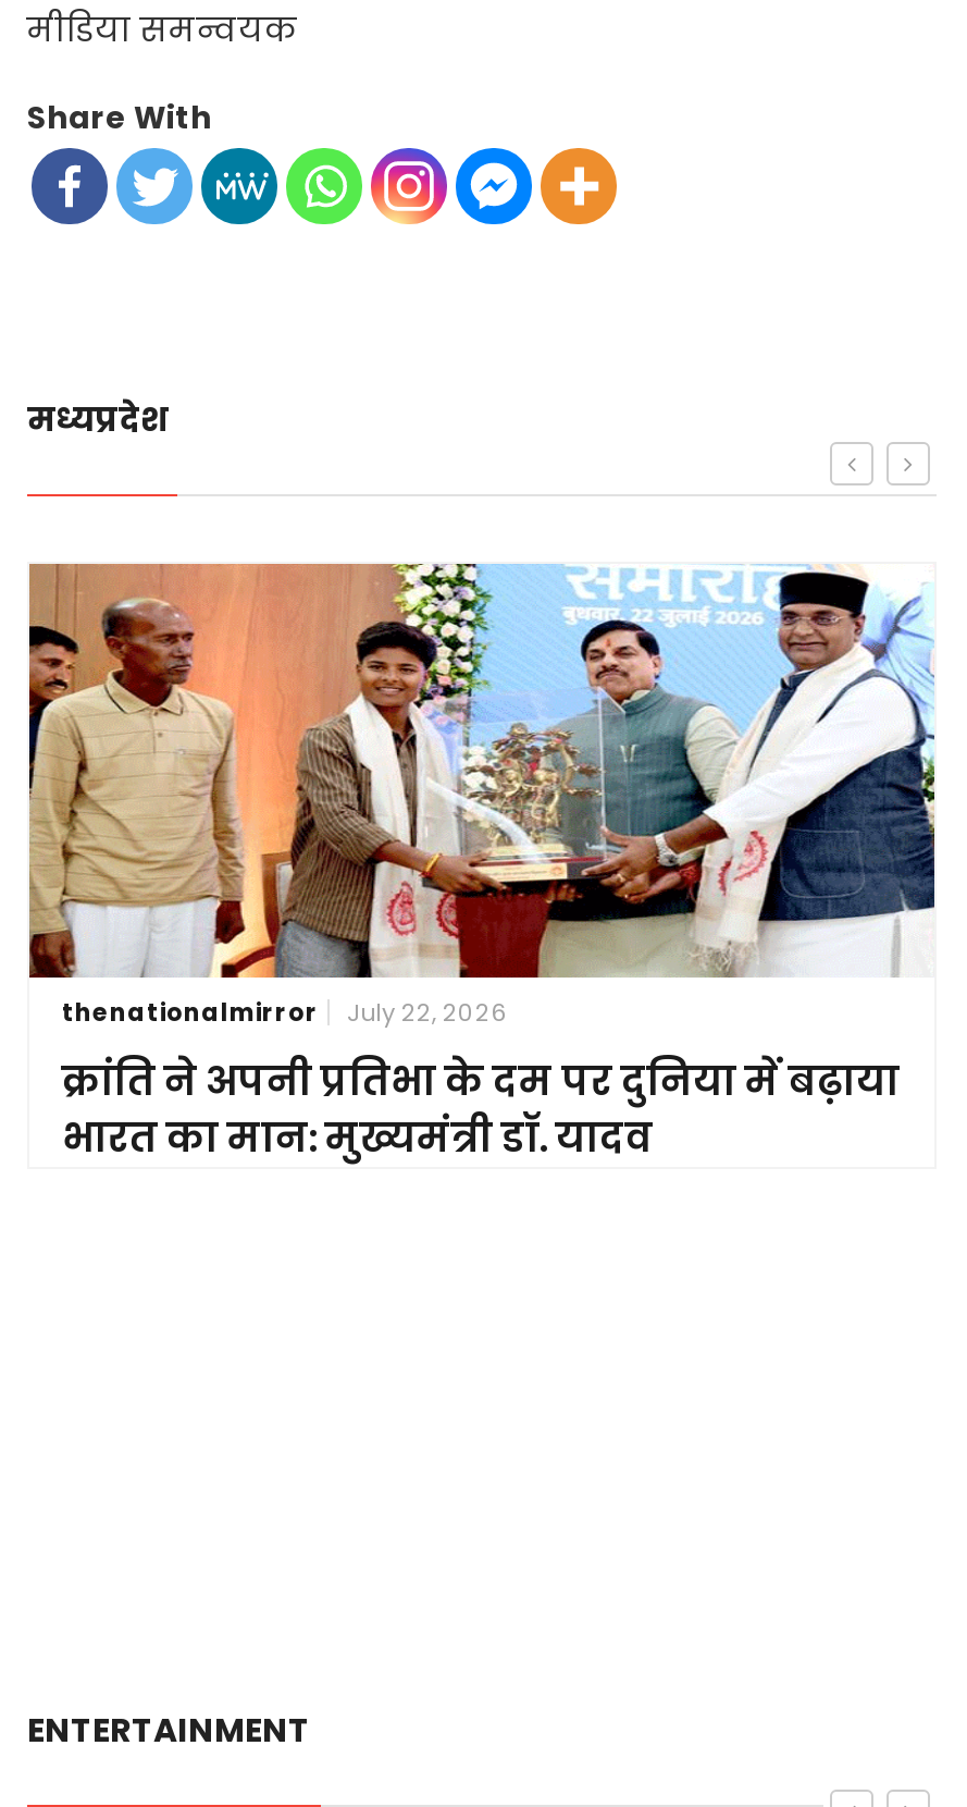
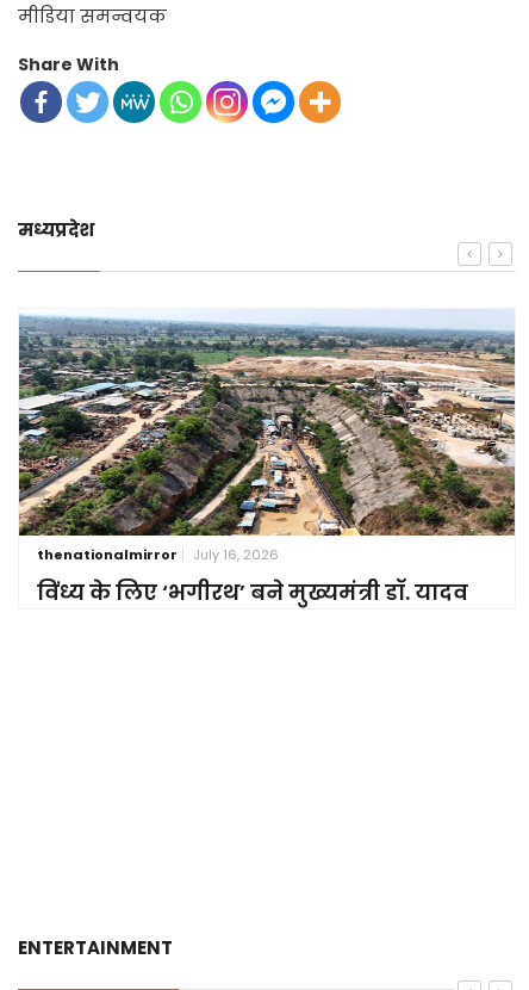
[27,562,937,1164] [image] | July 22, 2026 | क्रांति ने अपनी प्रतिभा के दम पर दुनिया में बढ़ाया | भारत का मान: मुख्यमंत्री डॉ. यादव -> [18,309,516,607] [image] | July 16, 2026 | विंध्य के लिए ‘भगीरथ’ बने मुख्यमंत्री डॉ. यादव

